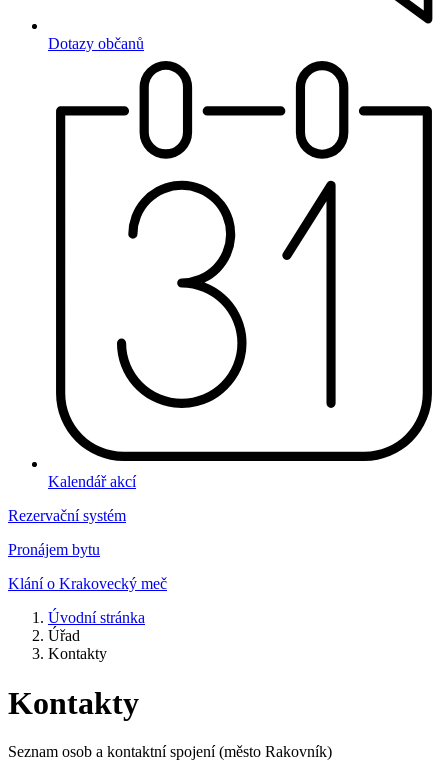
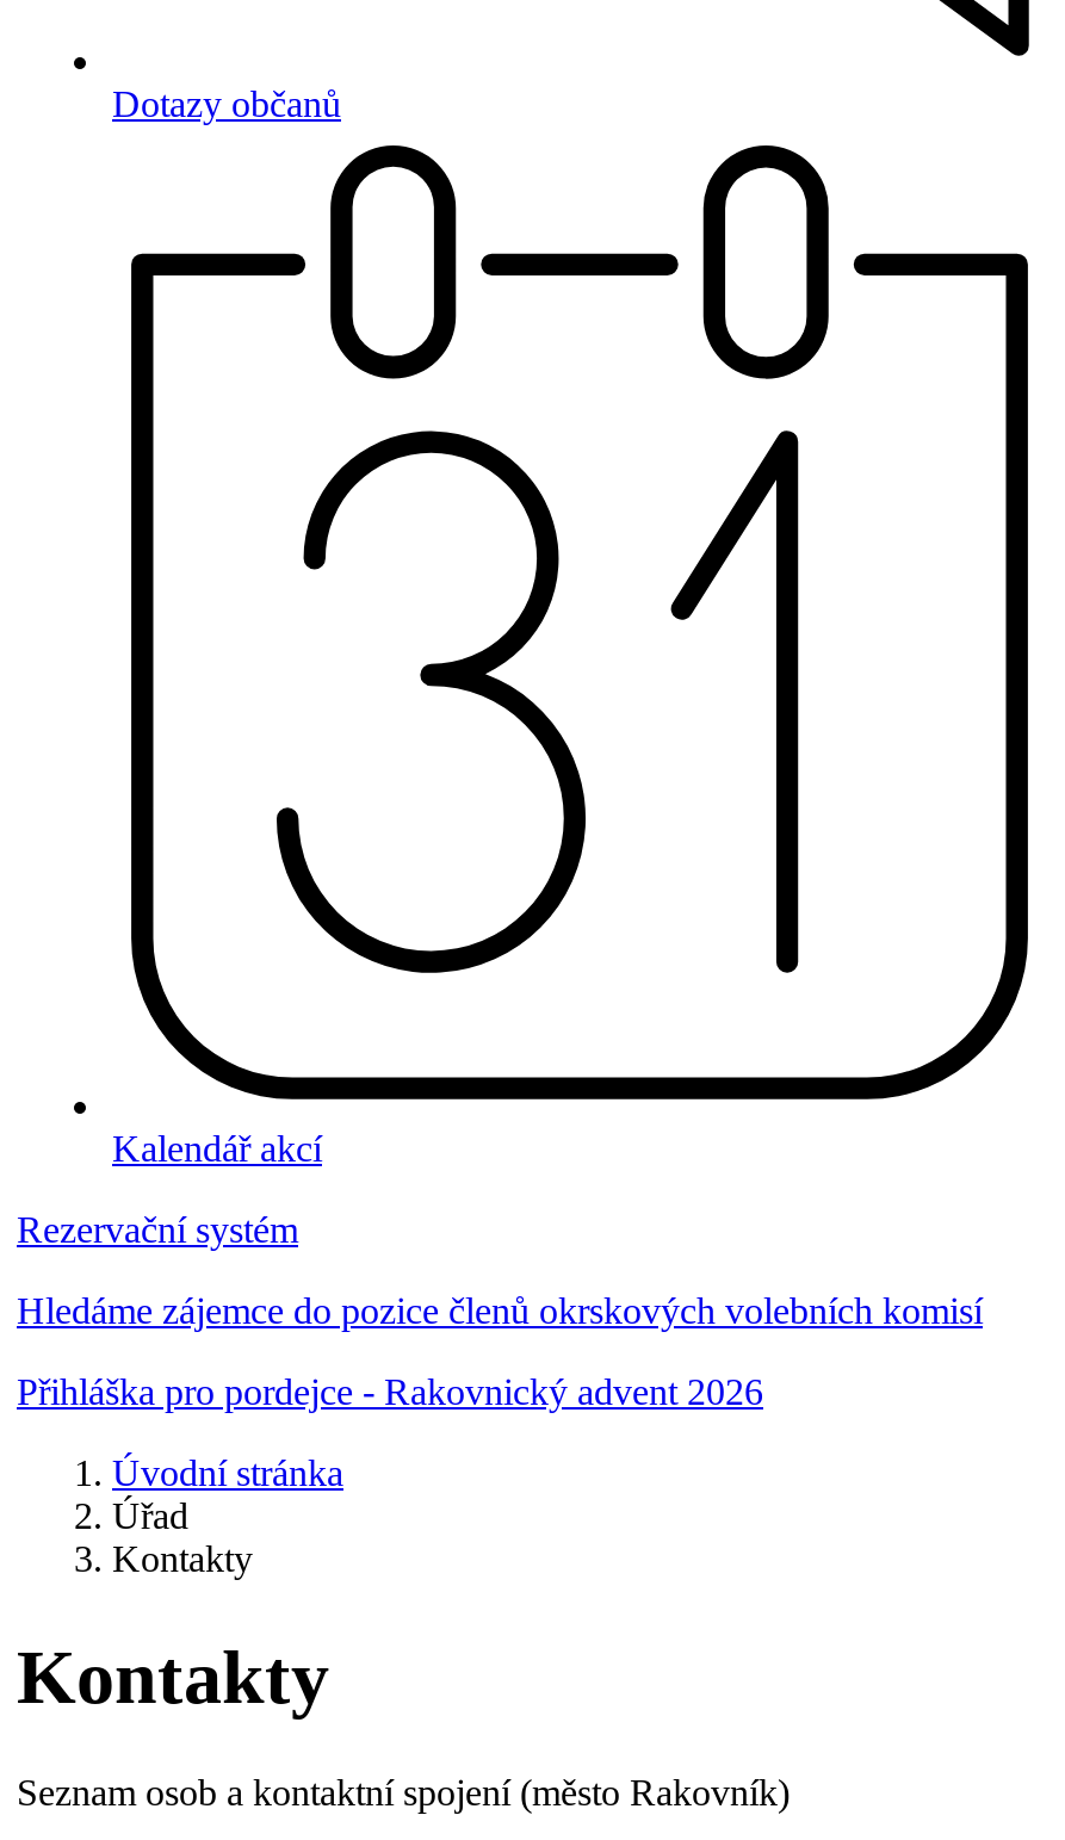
[8,541,100,558] Pronájem bytu -> [17,1291,983,1332] Hledáme zájemce do pozice členů okrskových volebních komisí
[8,575,167,592] Klání o Krakovecký meč -> [17,1372,763,1413] Přihláška pro pordejce - Rakovnický advent 2026

